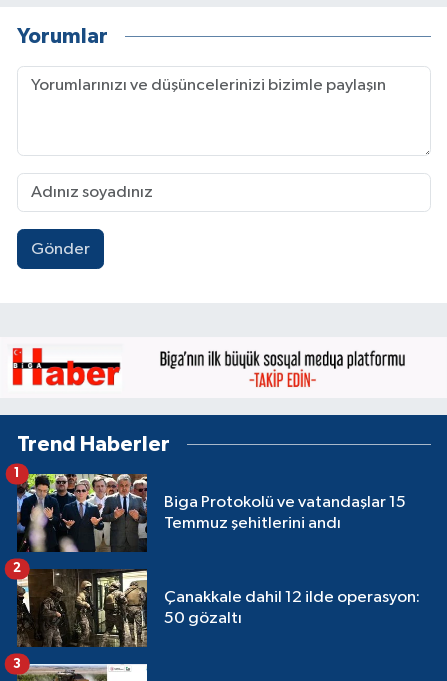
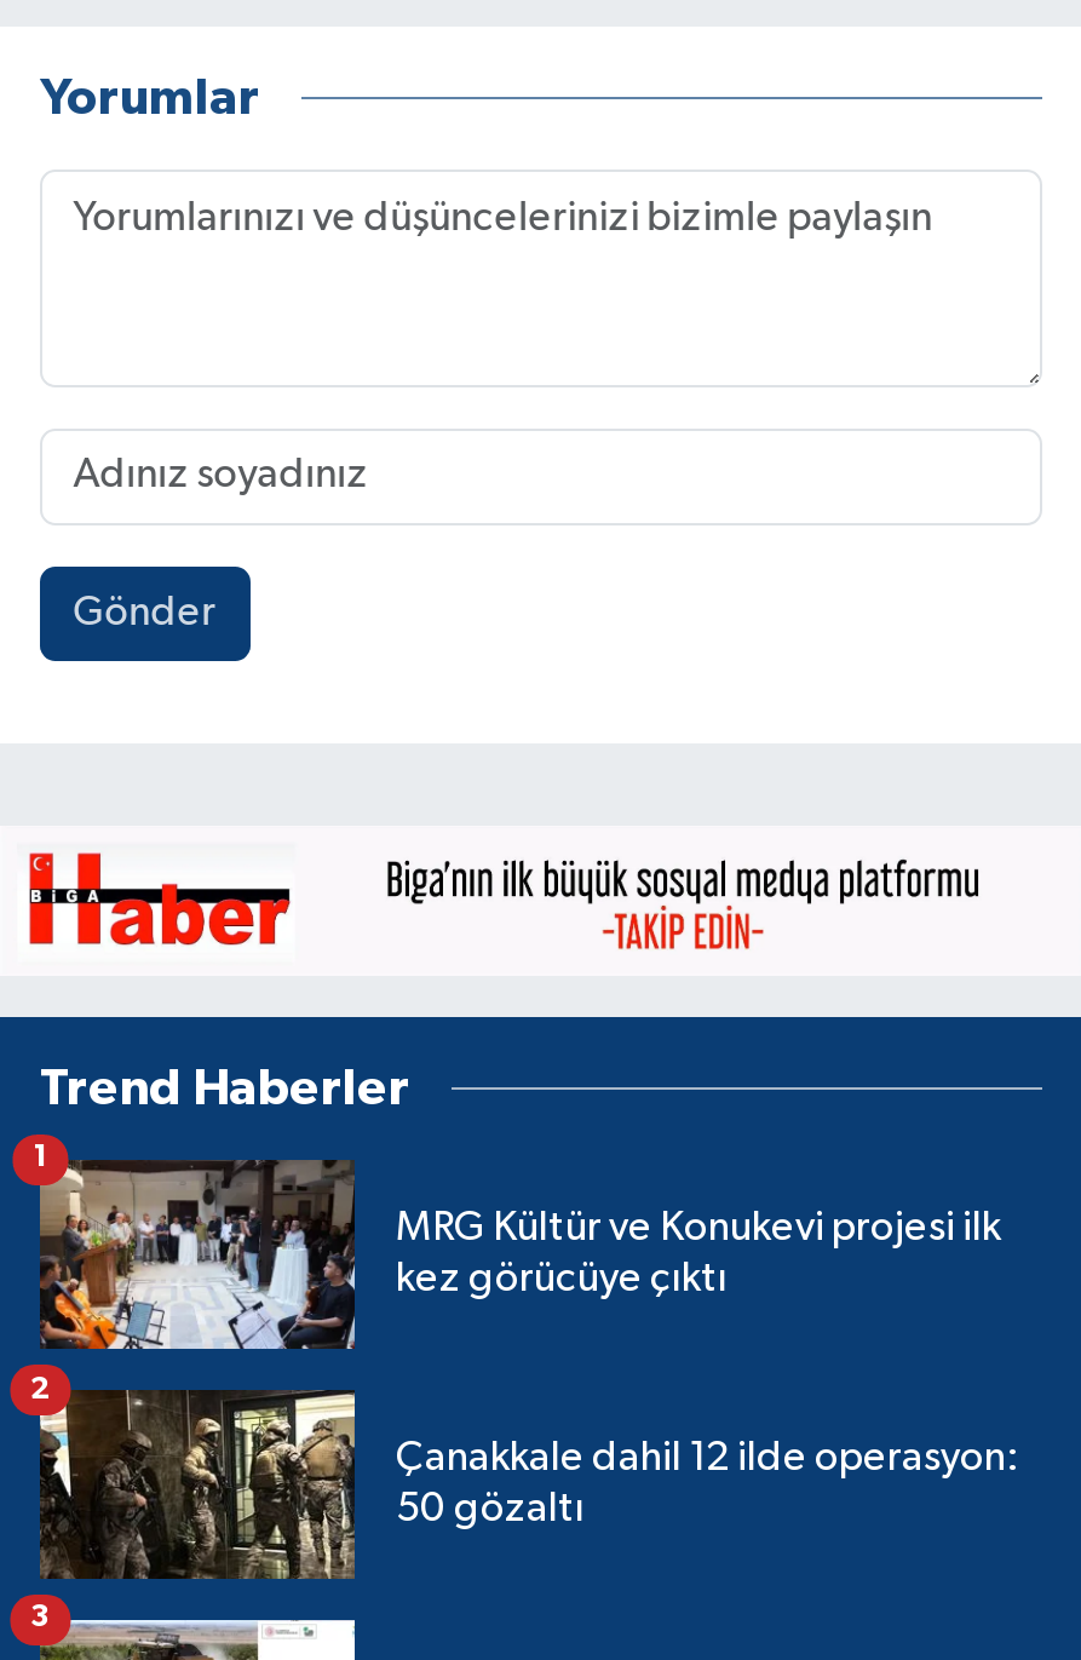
[14,473,406,559] [image] | Biga Protokolü ve vatandaşlar 15 | Temmuz şehitlerini andı -> [38,1159,1001,1352] [image] | MRG Kültür ve Konukevi projesi ilk | kez görücüye çıktı

